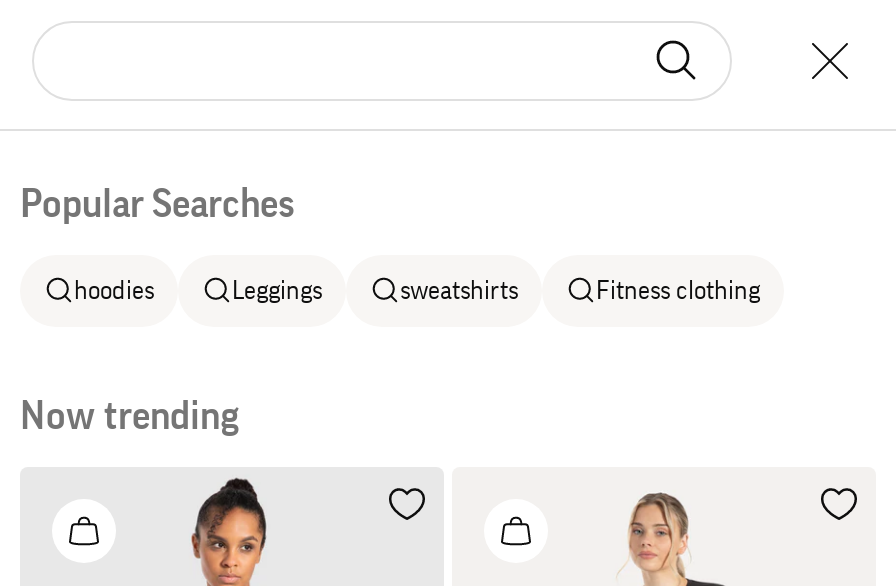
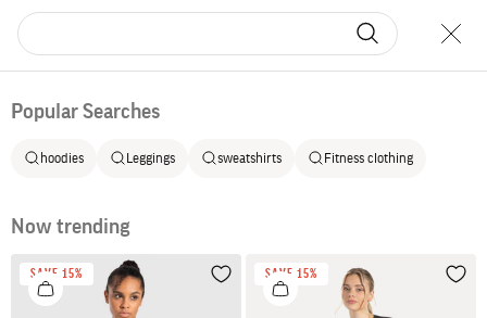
none -> [30,267,82,280] SAVE 15%
none -> [265,267,317,280] SAVE 15%

